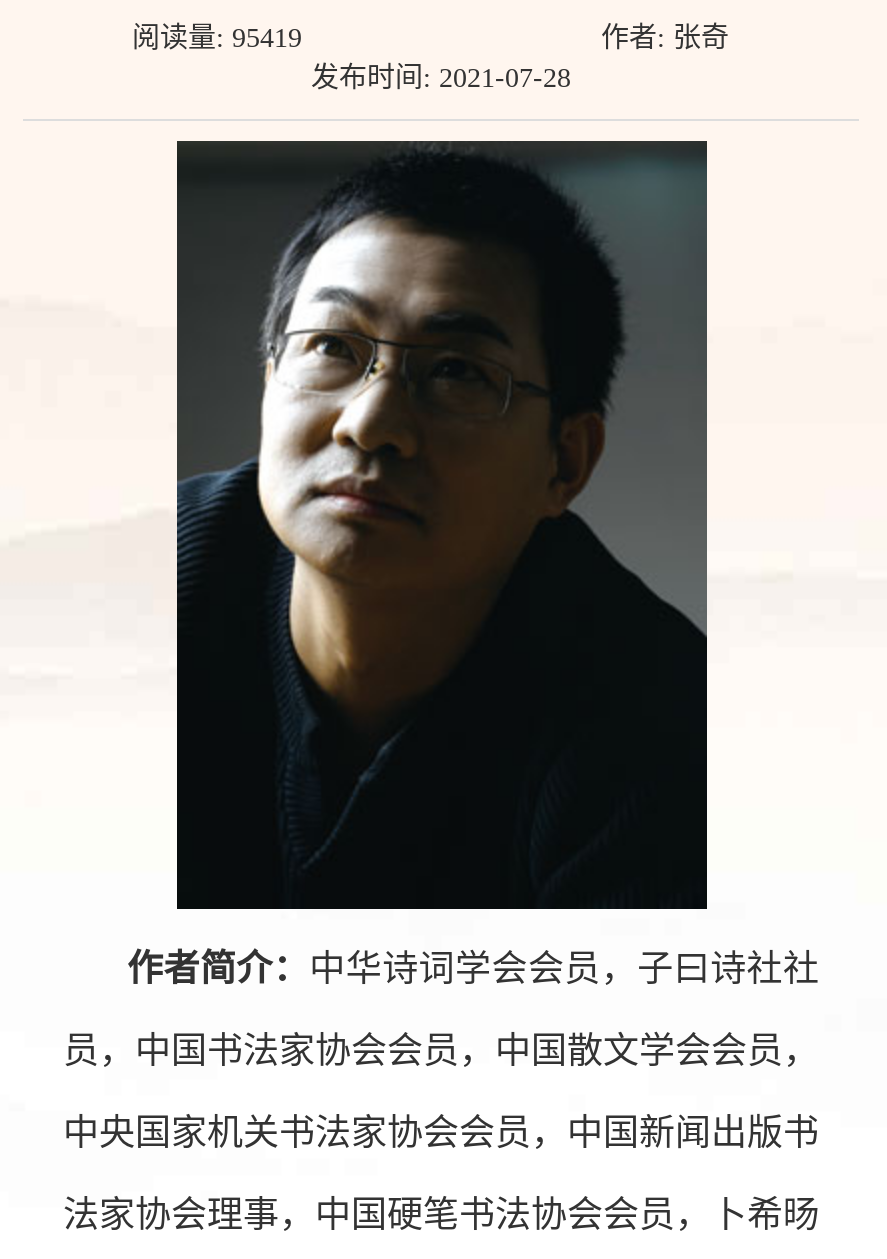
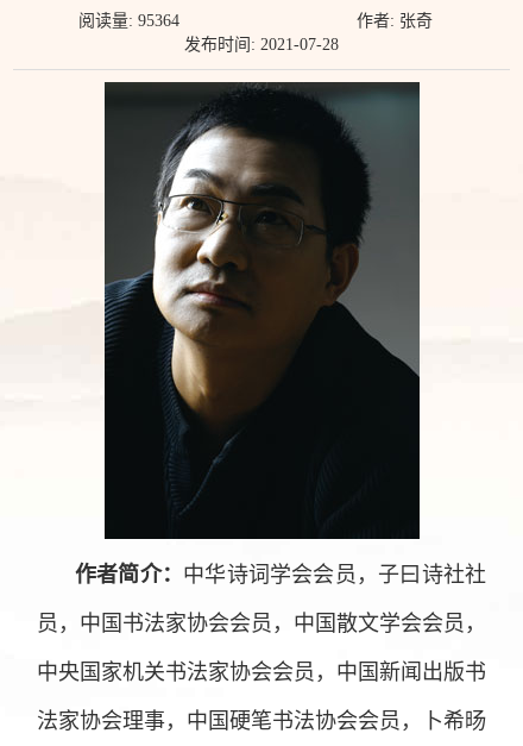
[132,22,302,52] 阅读量: 95419 -> [78,12,179,29] 阅读量: 95364

